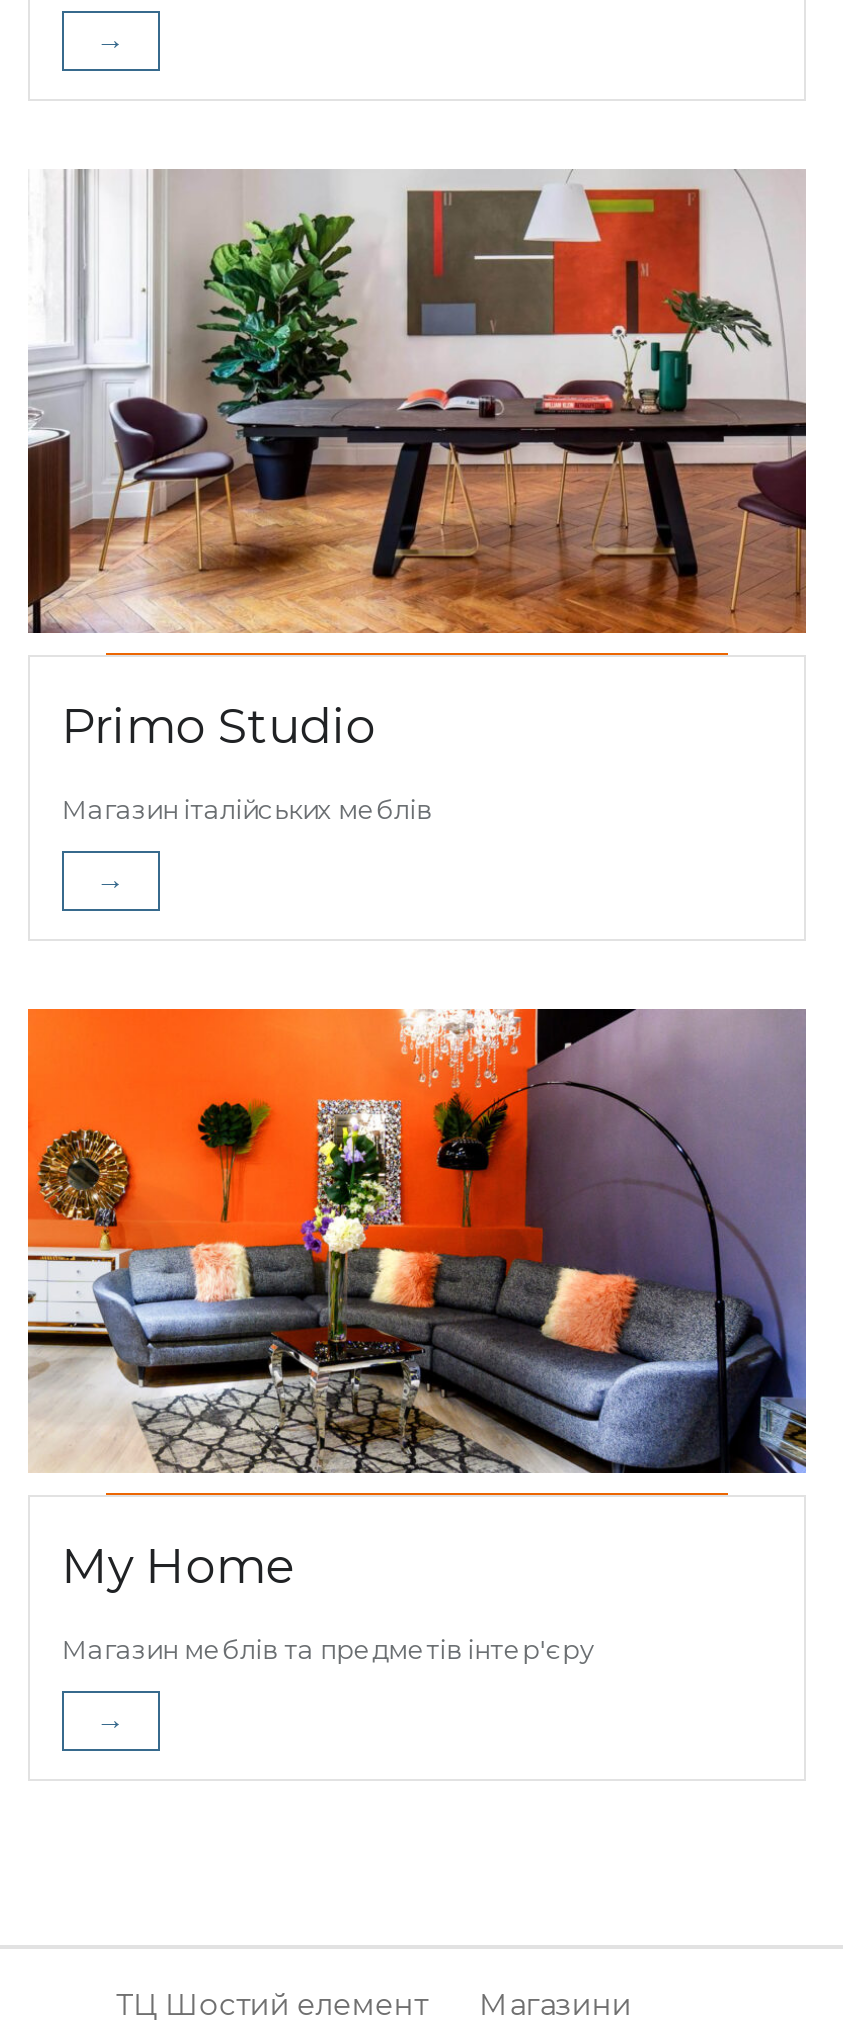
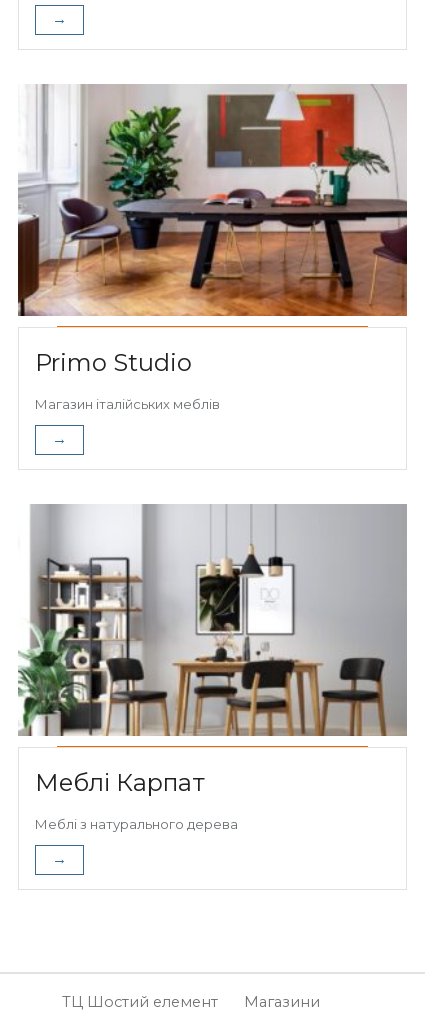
[26,1007,808,1594] [image] | My Home -> [18,503,407,797] [image] | Меблі Карпат
[62,1632,594,1664] Магазин меблів та предметів інтер'єру -> [35,816,238,832] Меблі з натурального дерева

